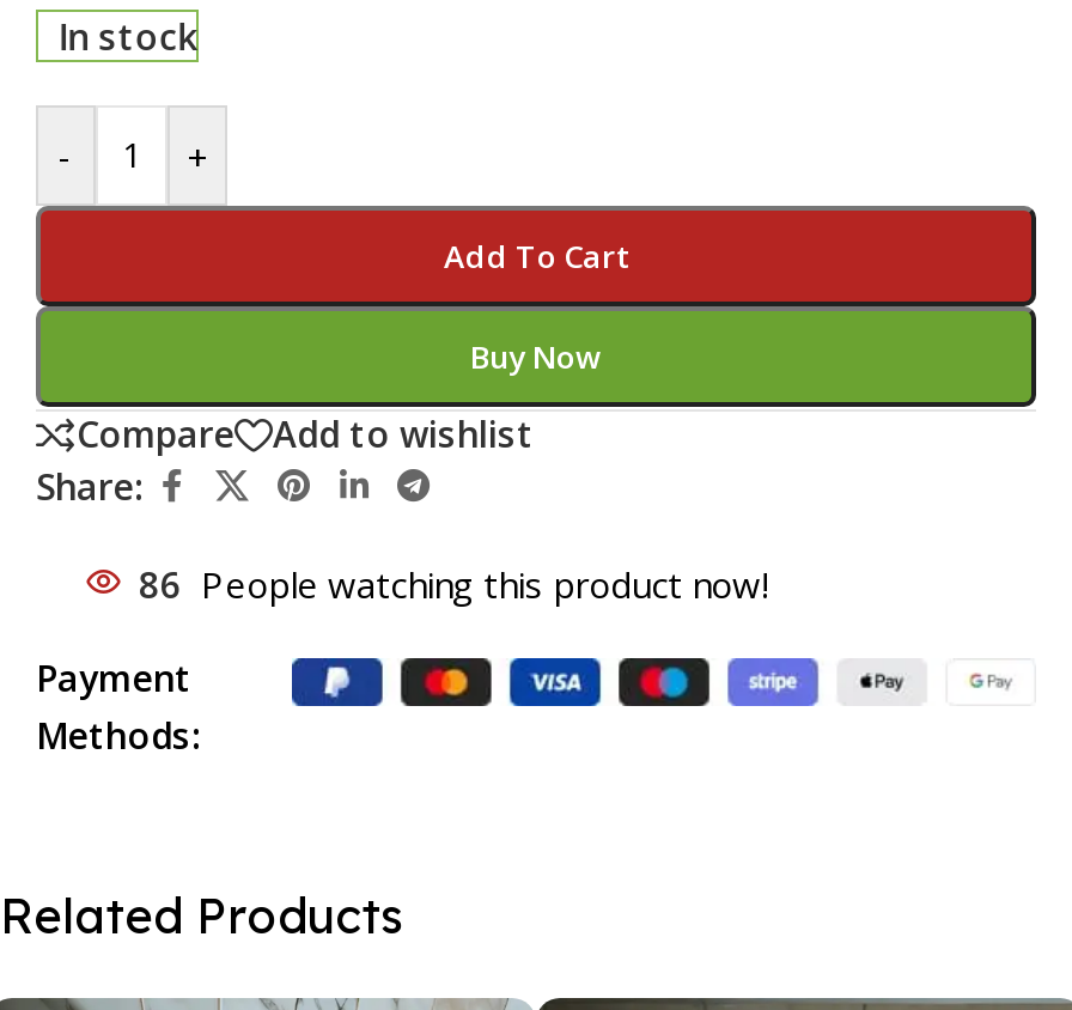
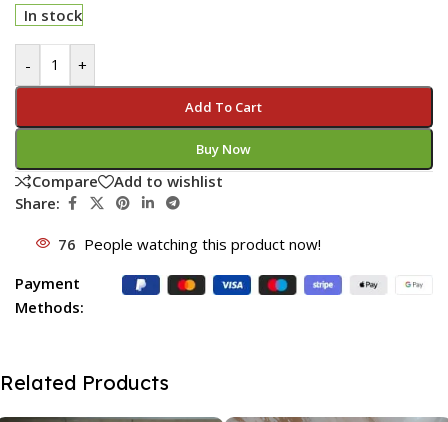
[139,560,768,608] 86 People watching this product now! -> [58,234,321,254] 76 People watching this product now!

